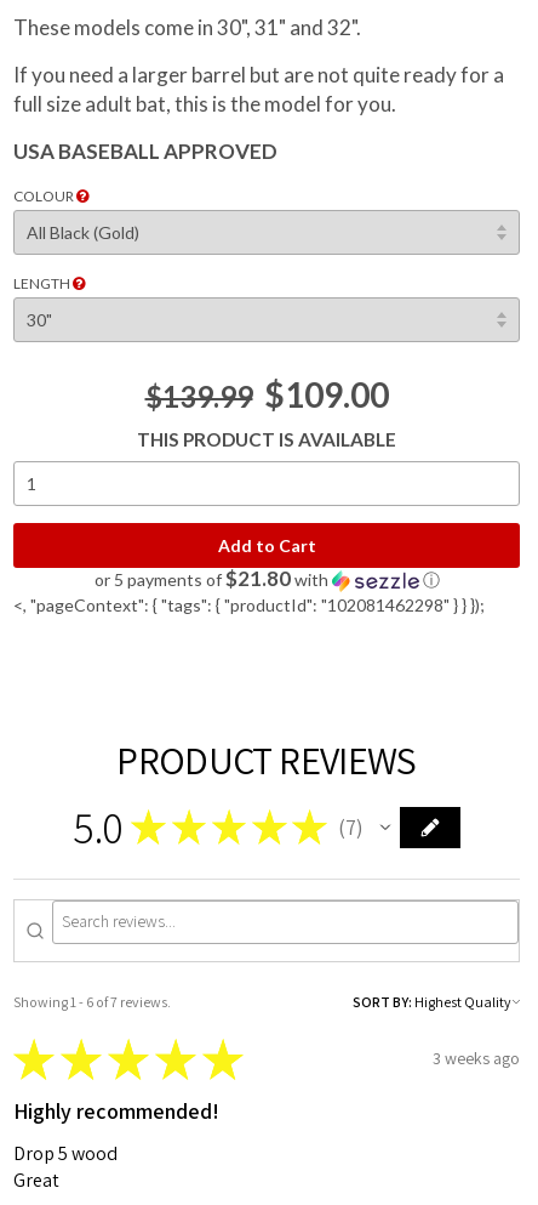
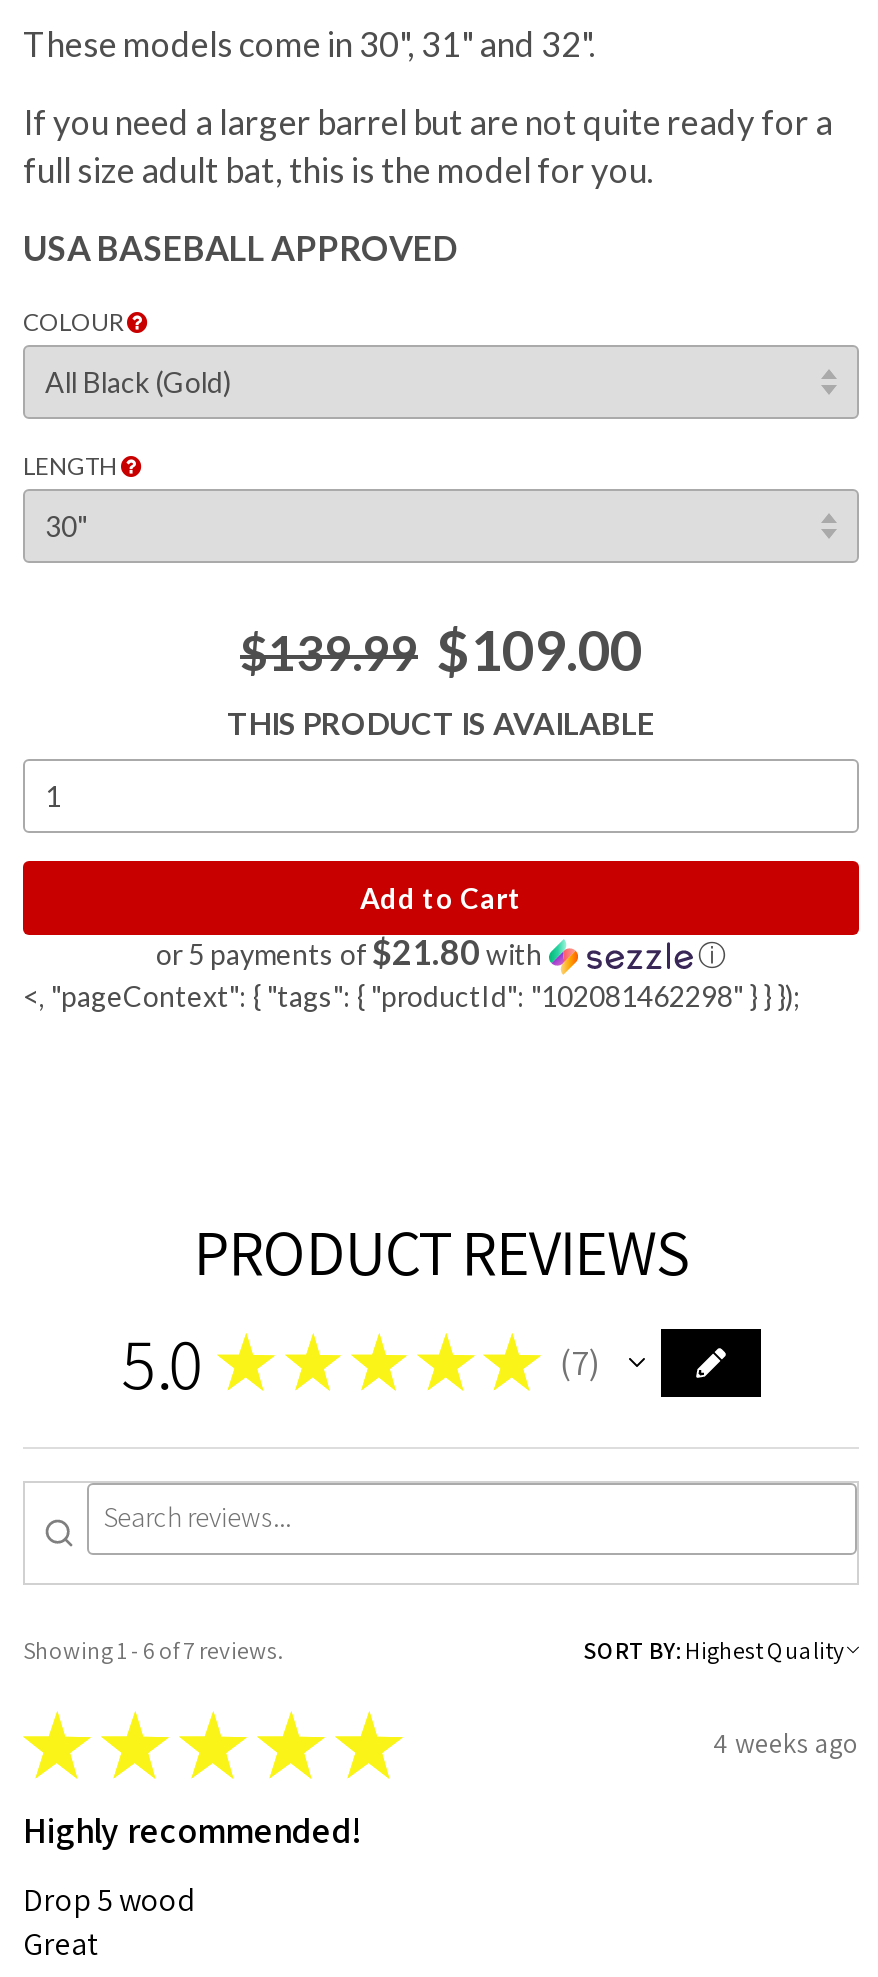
[433,1048,520,1070] 3 weeks ago -> [713,1726,859,1762] 4 weeks ago

